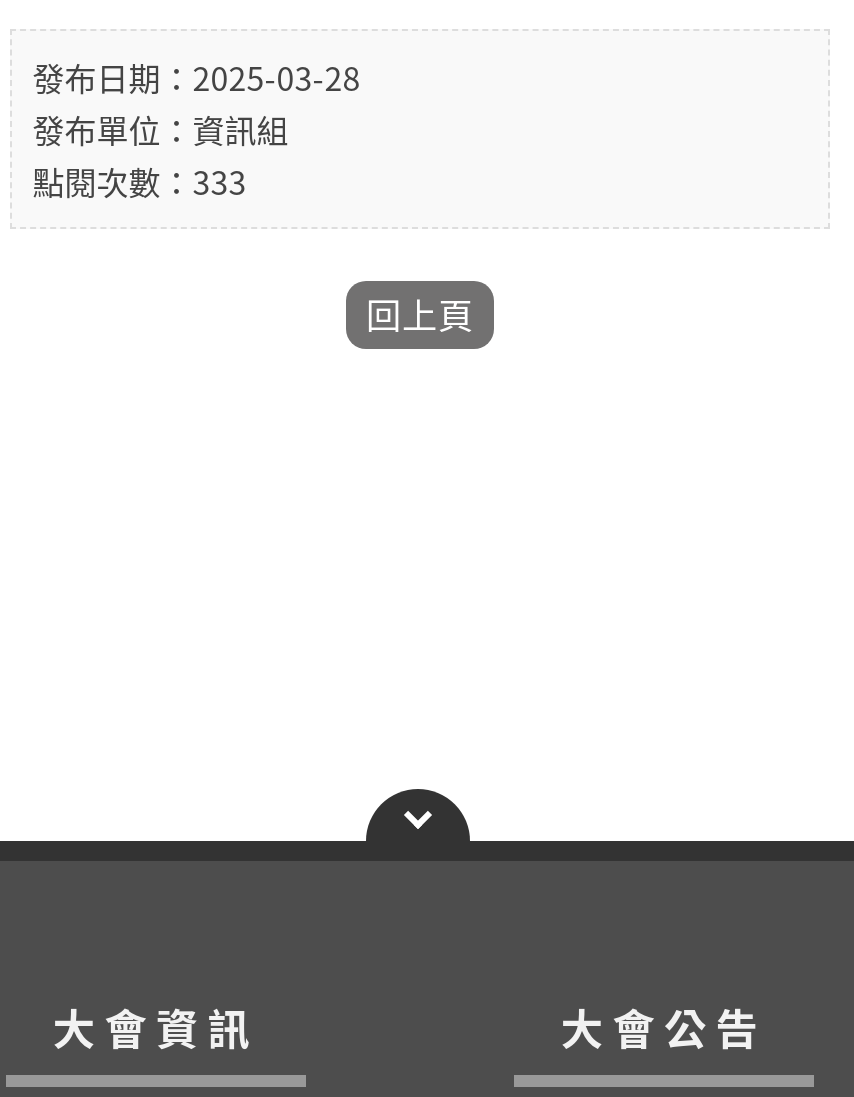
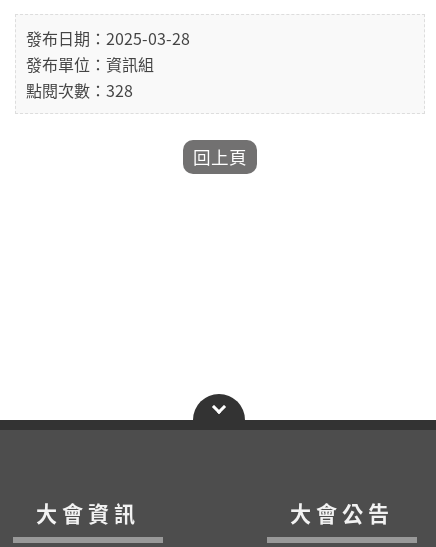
[33,156,247,204] 點閱次數：333 -> [26,78,133,102] 點閱次數：328

